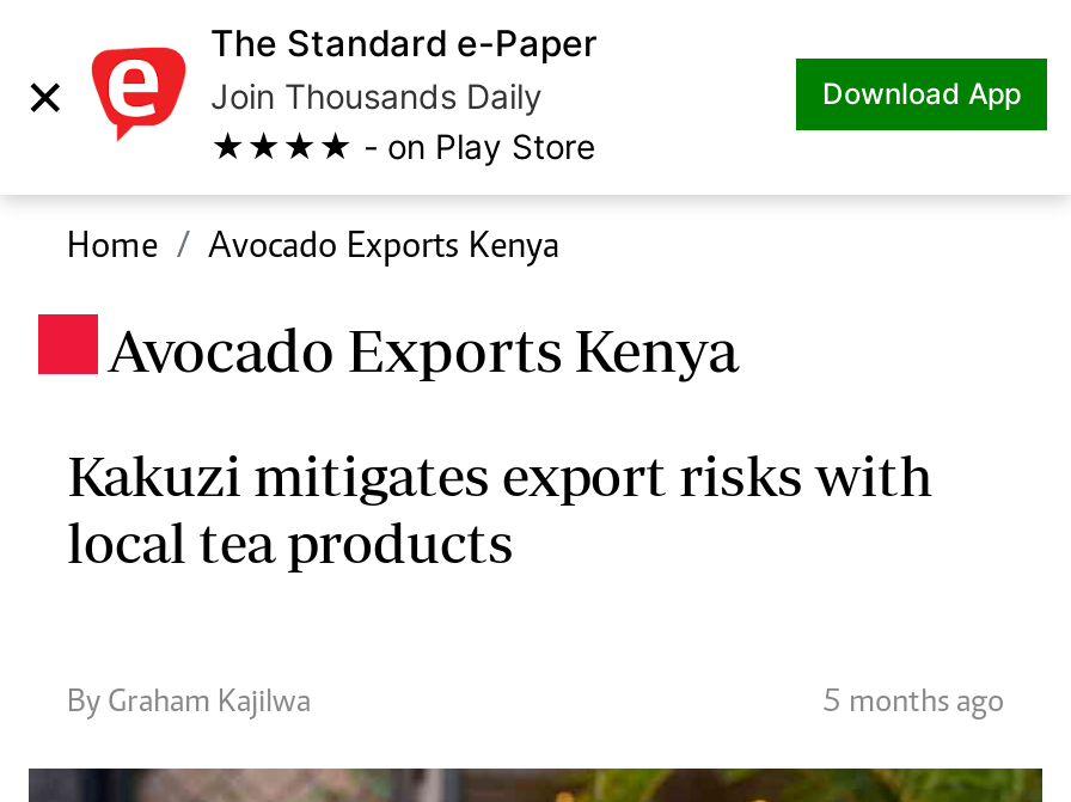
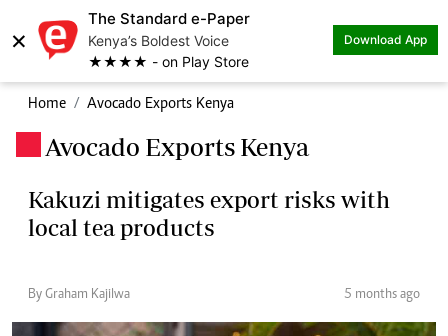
[210,75,543,116] Join Thousands Daily -> [88,32,229,49] Kenya’s Boldest Voice

